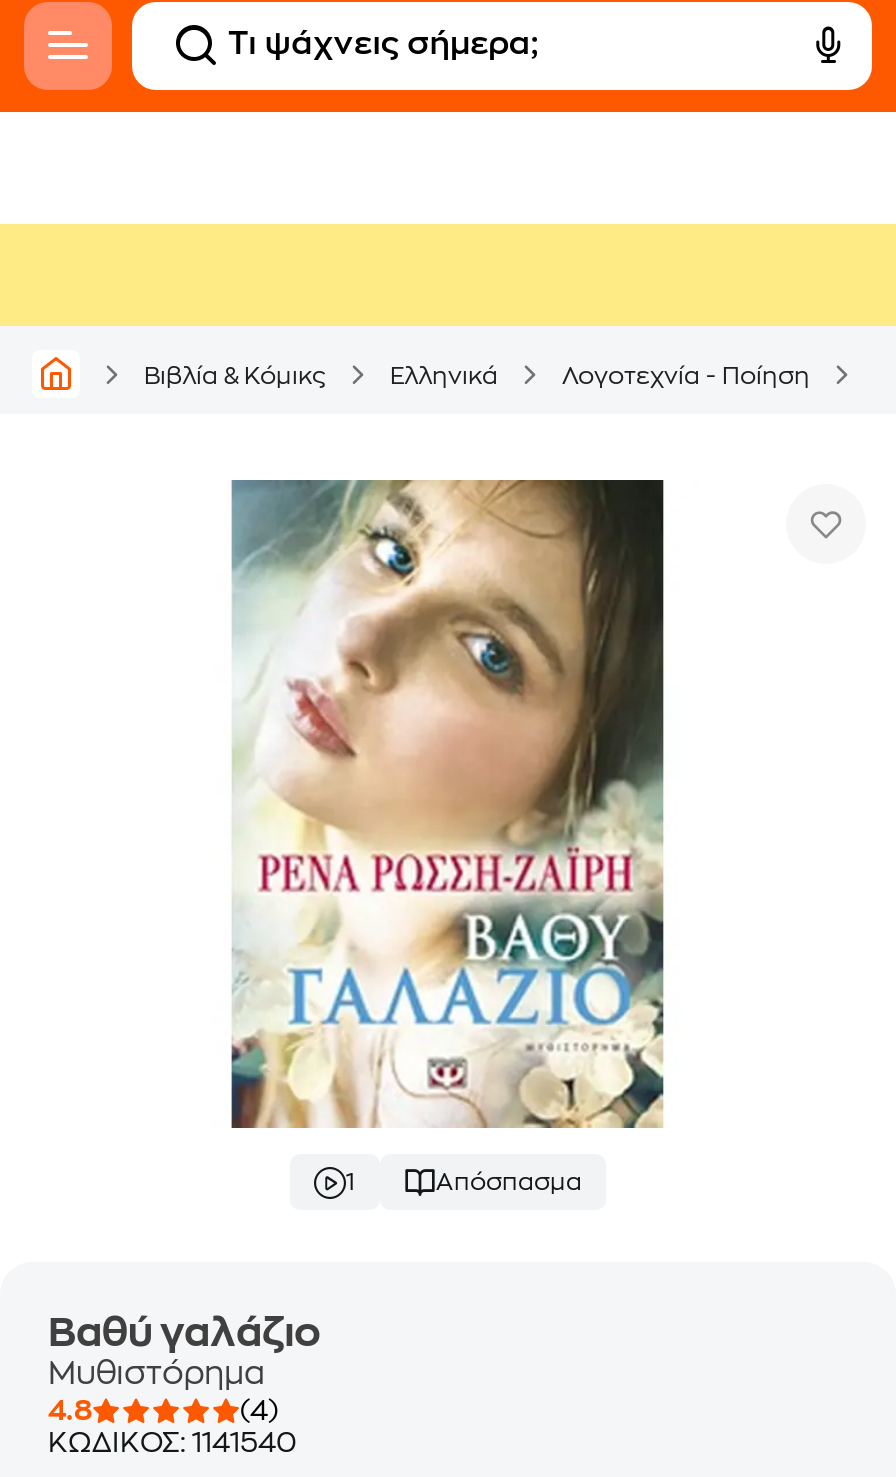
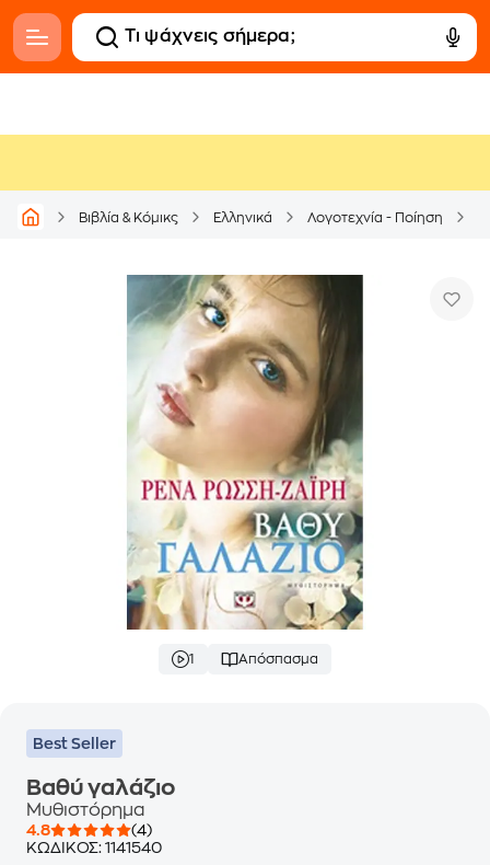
none -> [33,736,116,751] Best Seller

